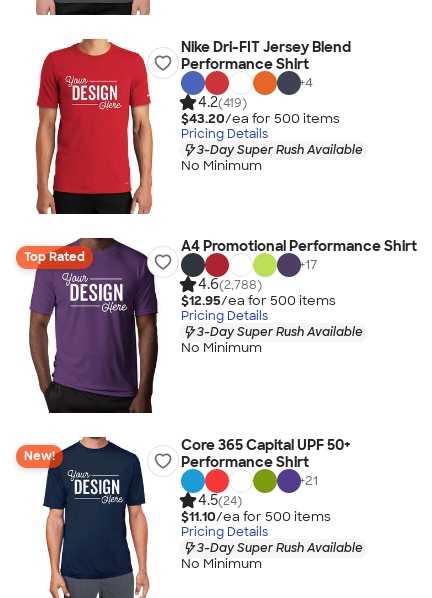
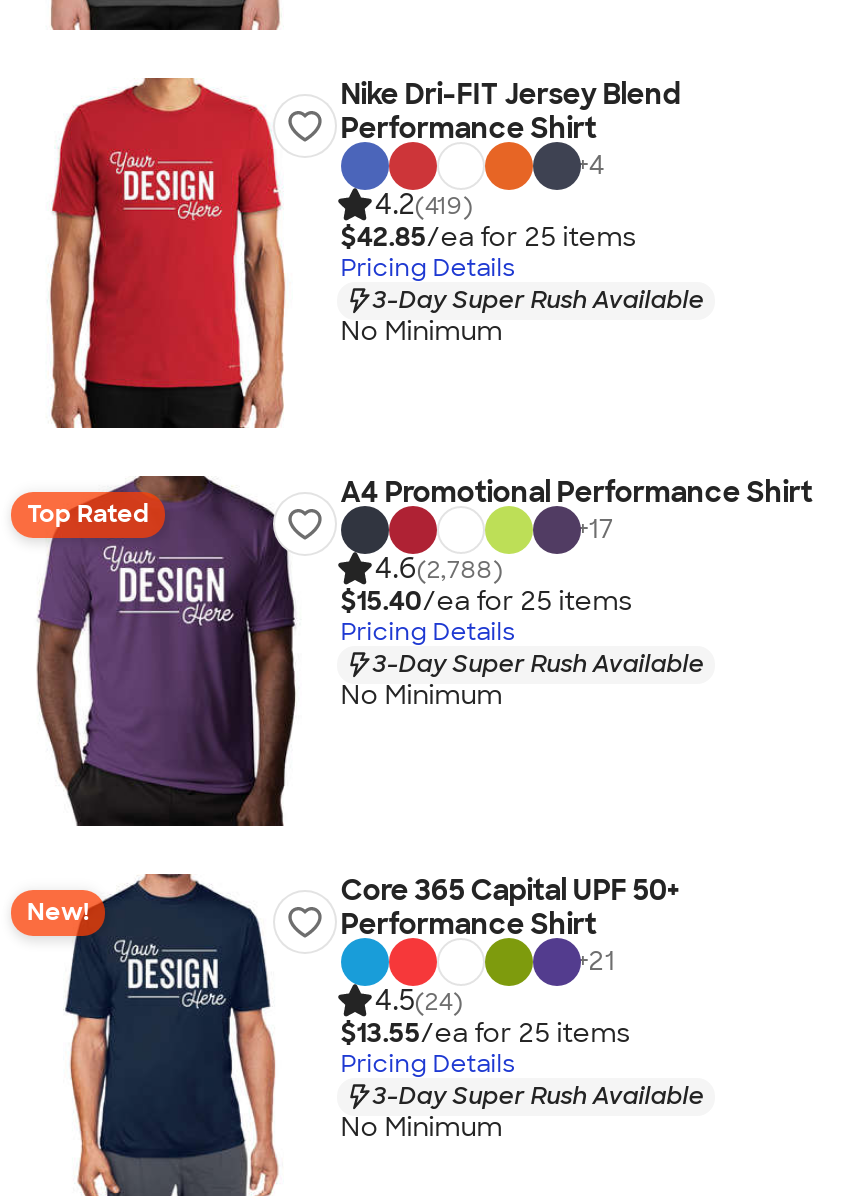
[181,110,340,127] $43.20/ea for 500 items -> [341,220,637,254] $42.85/ea for 25 items
[181,292,336,309] $12.95/ea for 500 items -> [341,584,633,618] $15.40/ea for 25 items
[181,508,331,525] $11.10/ea for 500 items -> [341,1016,631,1050] $13.55/ea for 25 items

